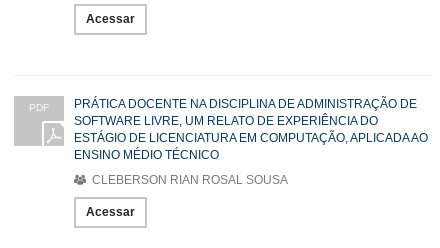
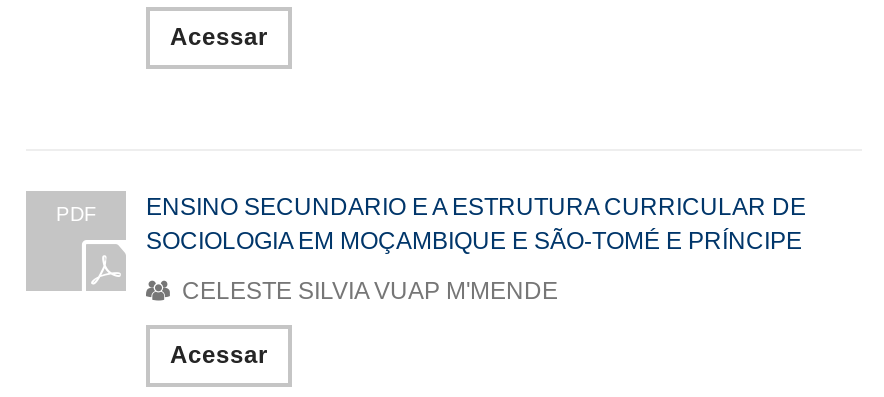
[74,97,428,162] PRÁTICA DOCENTE NA DISCIPLINA DE ADMINISTRAÇÃO DE | SOFTWARE LIVRE, UM RELATO DE EXPERIÊNCIA DO | ESTÁGIO DE LICENCIATURA EM COMPUTAÇÃO, APLICADA AO | ENSINO MÉDIO TÉCNICO -> [146,192,806,254] ENSINO SECUNDARIO E A ESTRUTURA CURRICULAR DE | SOCIOLOGIA EM MOÇAMBIQUE E SÃO-TOMÉ E PRÍNCIPE
[89,173,288,187] CLEBERSON RIAN ROSAL SOUSA -> [176,276,558,304] CELESTE SILVIA VUAP M'MENDE

